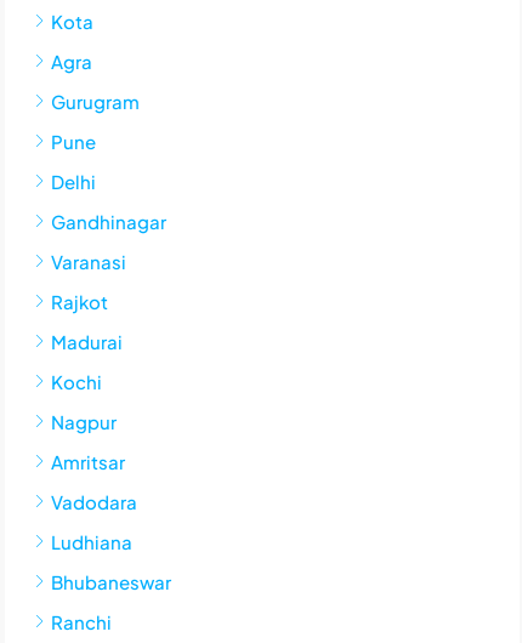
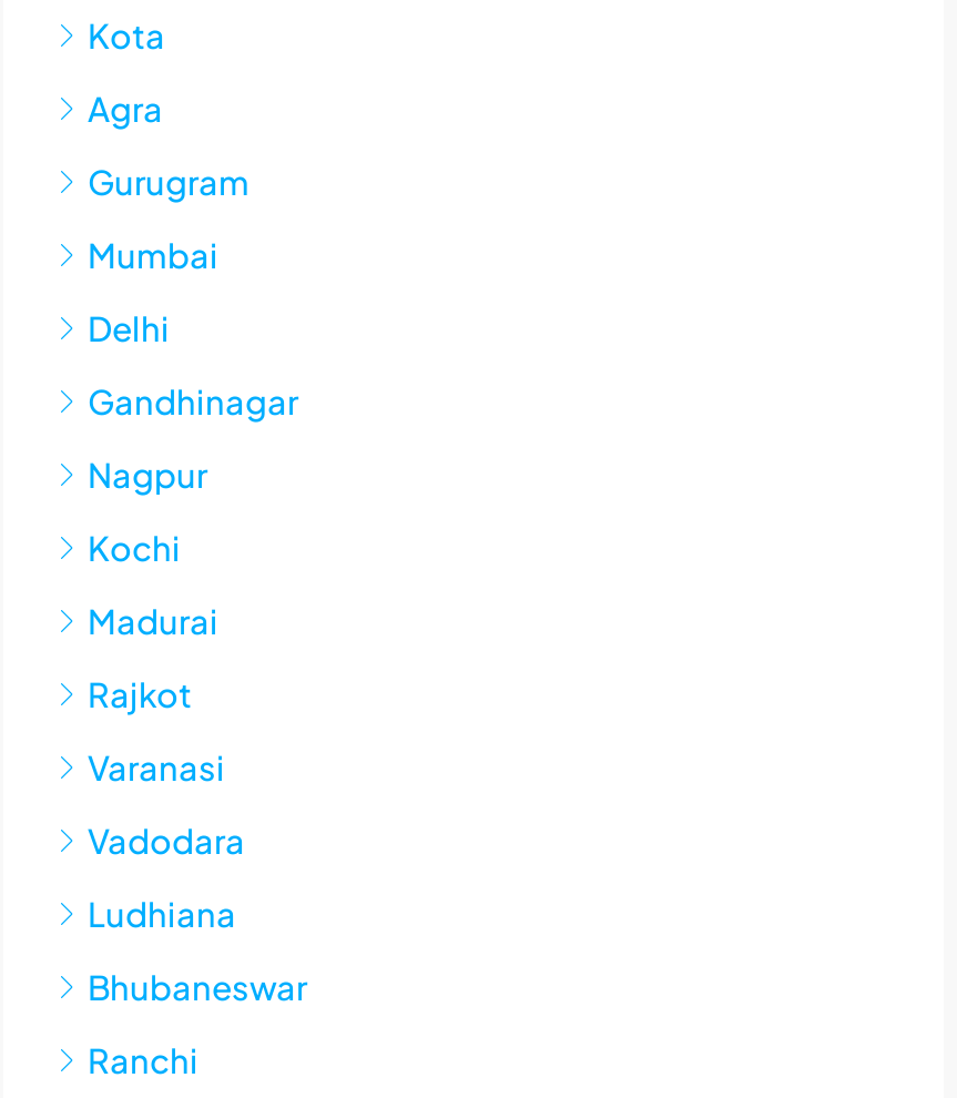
[51,130,96,153] Pune -> [88,234,218,276] Mumbai
moved [51,250,126,273] -> [88,746,225,788]: Varanasi
moved [51,290,123,433] -> [88,453,218,715]: Rajkot | Madurai | Kochi | Nagpur
[51,450,125,473] Amritsar -> none

